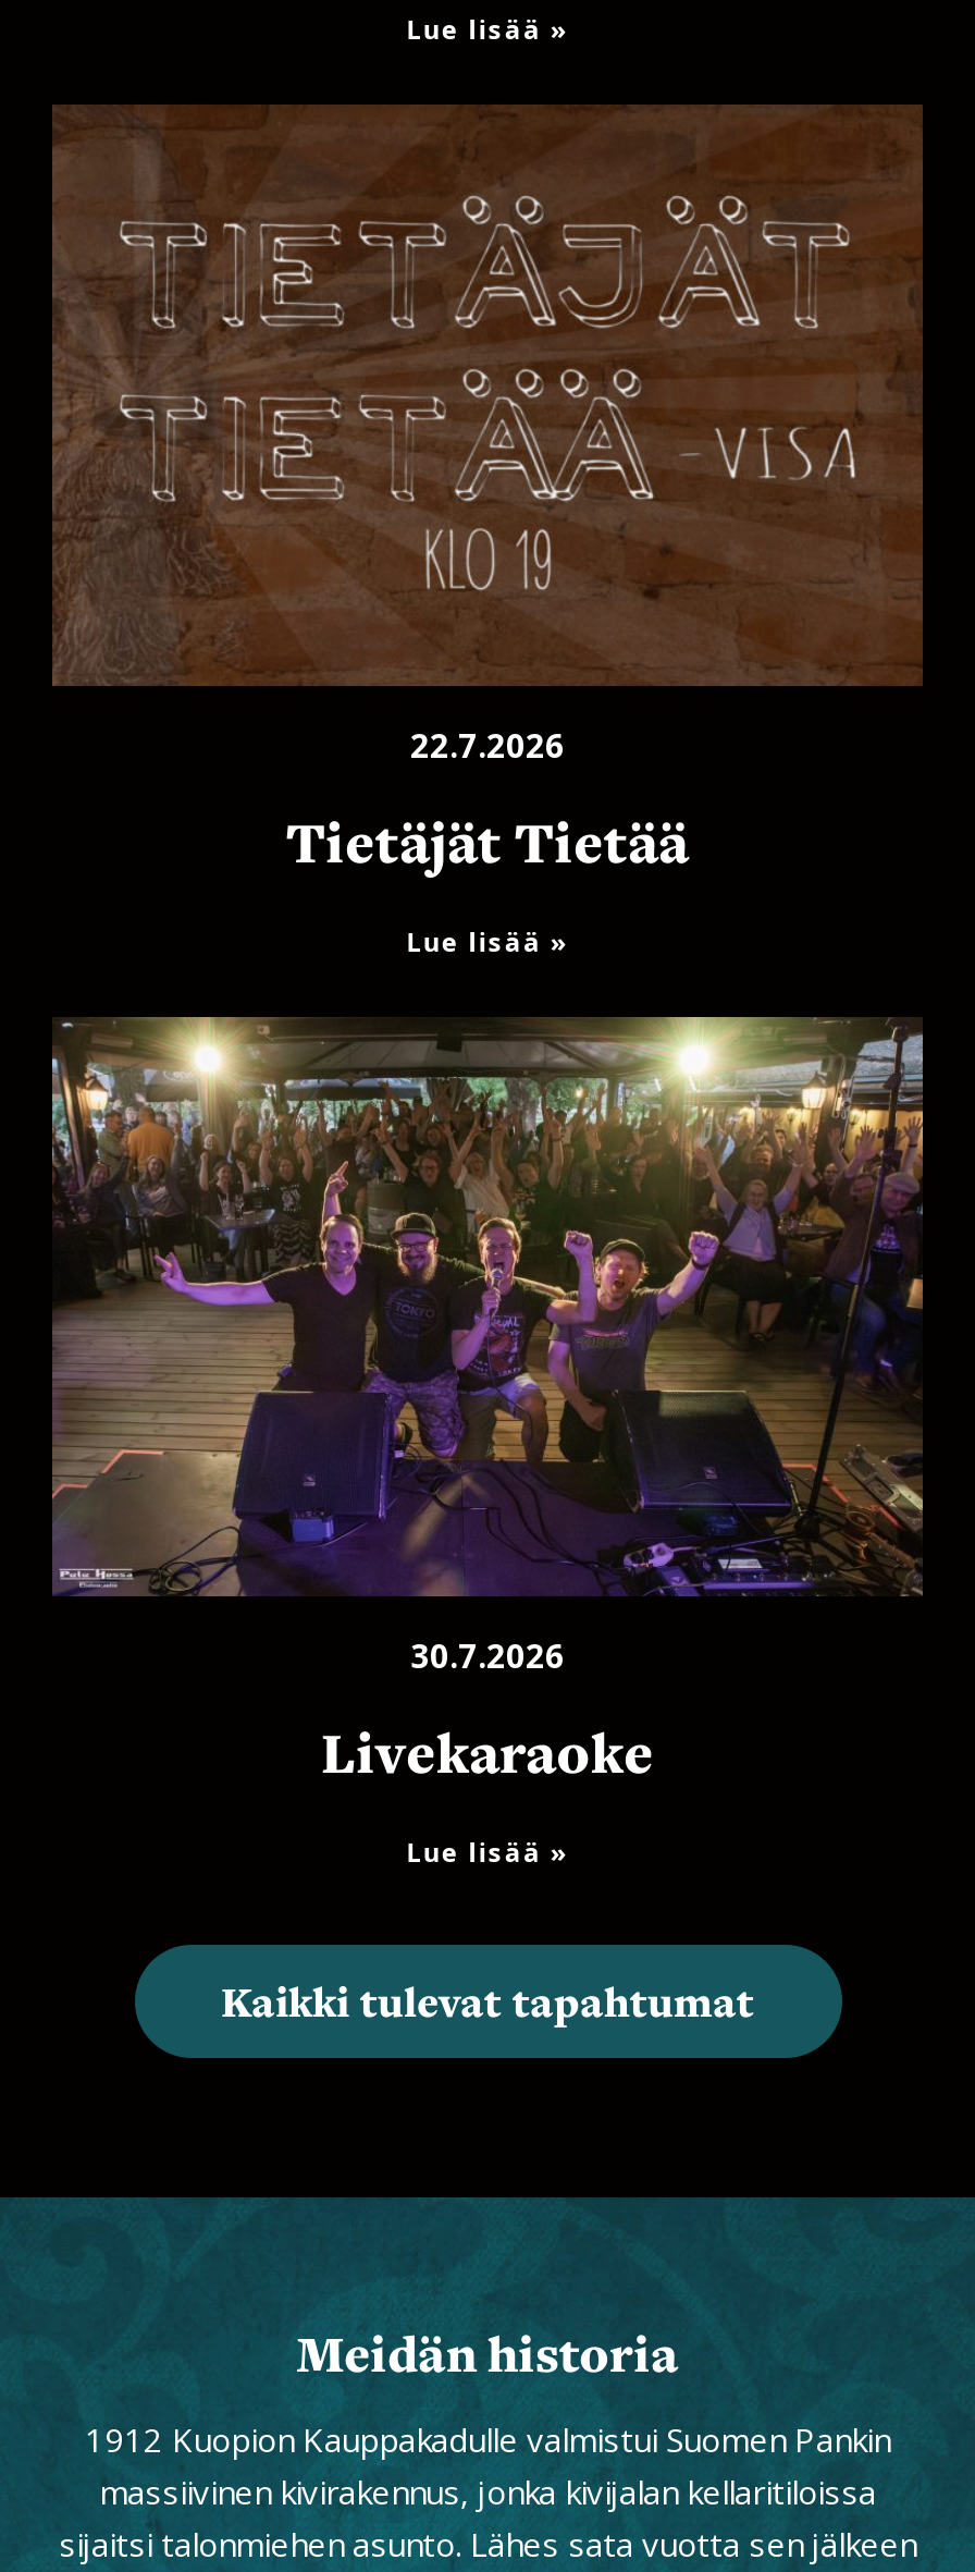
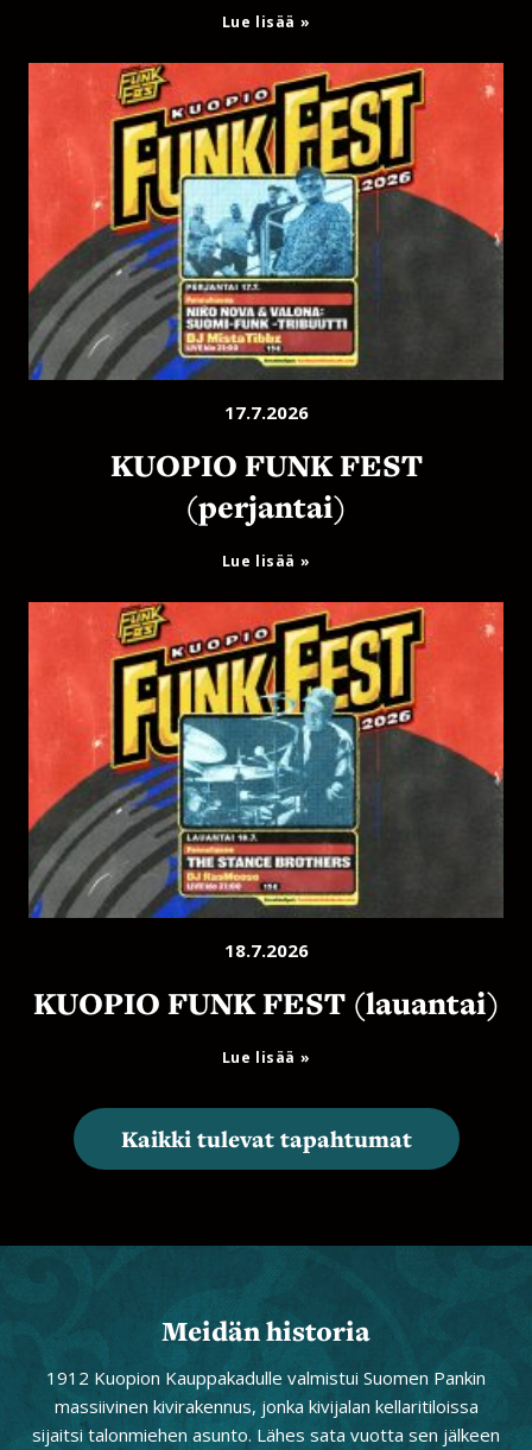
[52,105,923,766] [image] | 22.7.2026 -> [27,62,503,423] [image] | 17.7.2026
[286,803,689,879] Tietäjät Tietää -> [110,444,422,527] KUOPIO FUNK FEST | (perjantai)
[50,1015,925,1678] [image] | 30.7.2026 -> [27,601,505,962] [image] | 18.7.2026
[321,1715,654,1791] Livekaraoke -> [33,982,499,1024] KUOPIO FUNK FEST (lauantai)

